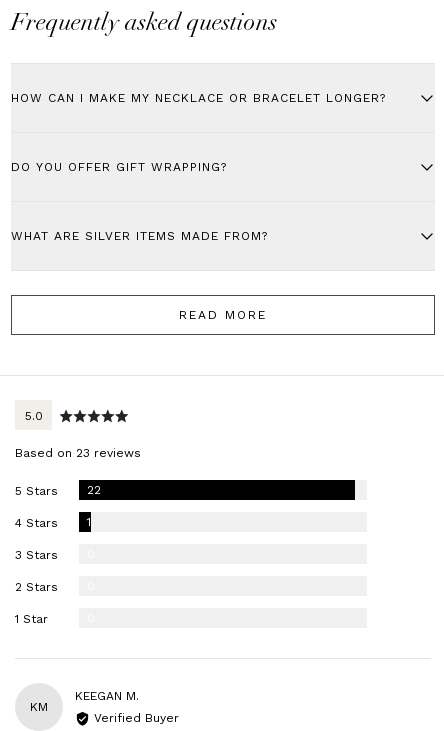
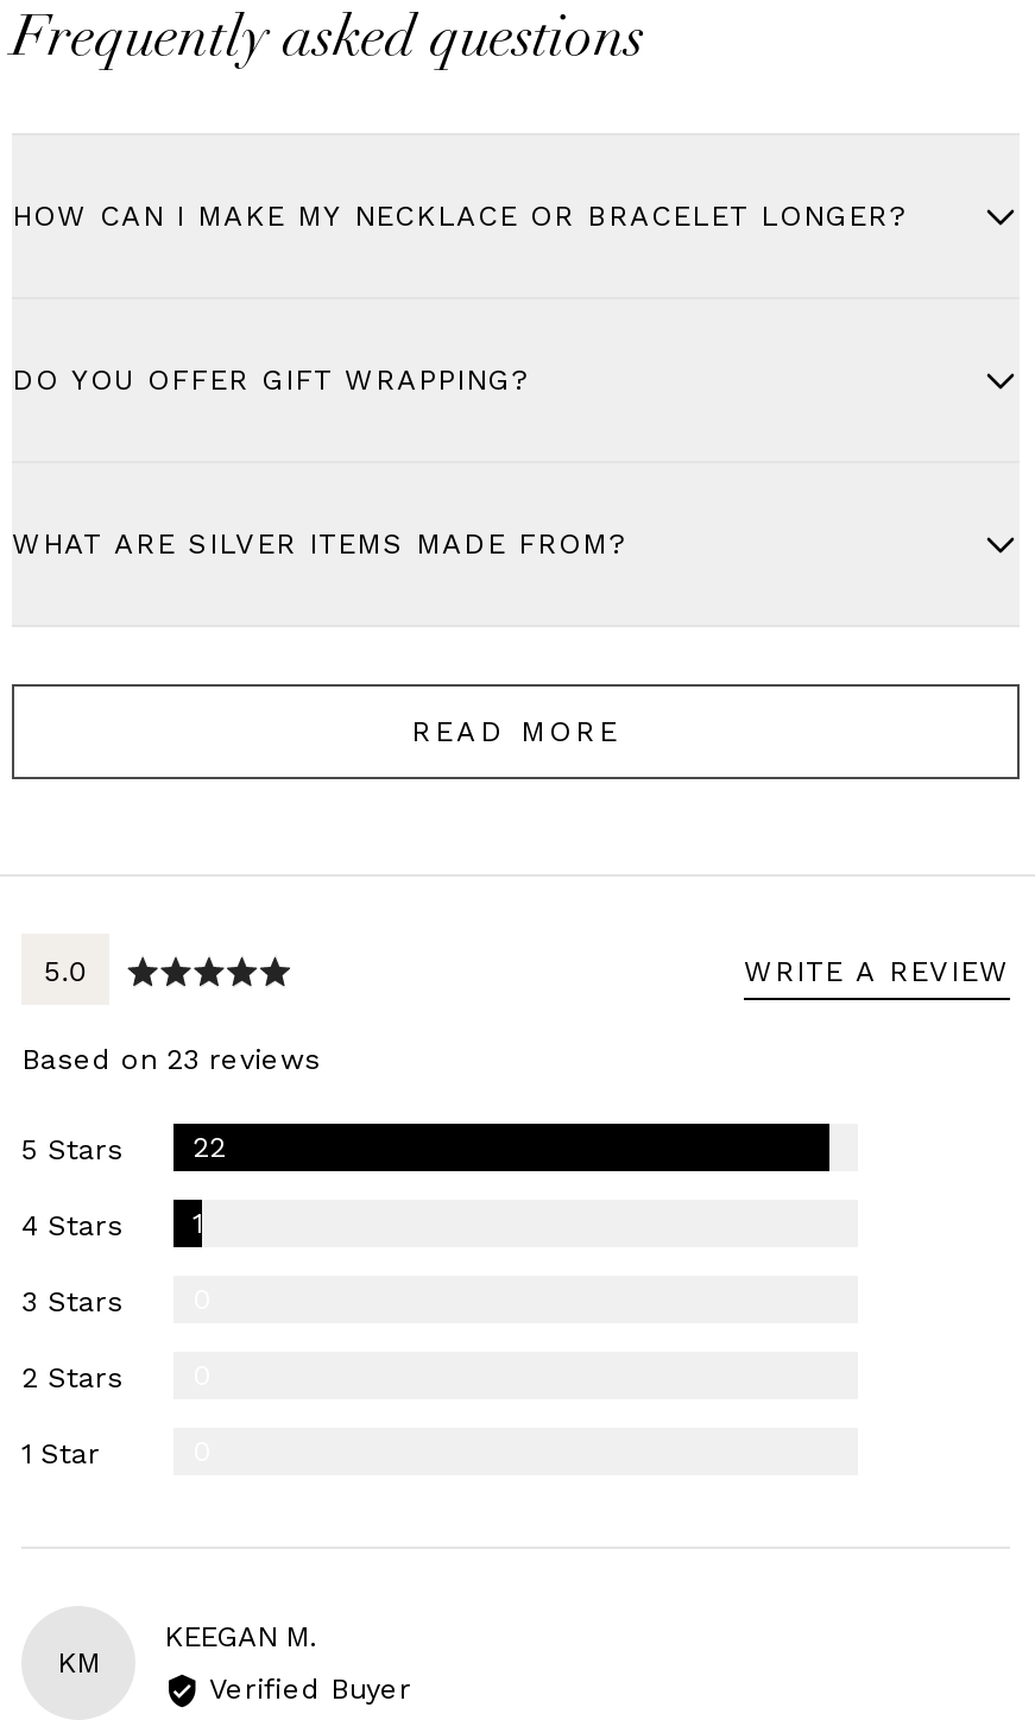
none -> [744,956,1010,989] WRITE A REVIEW

